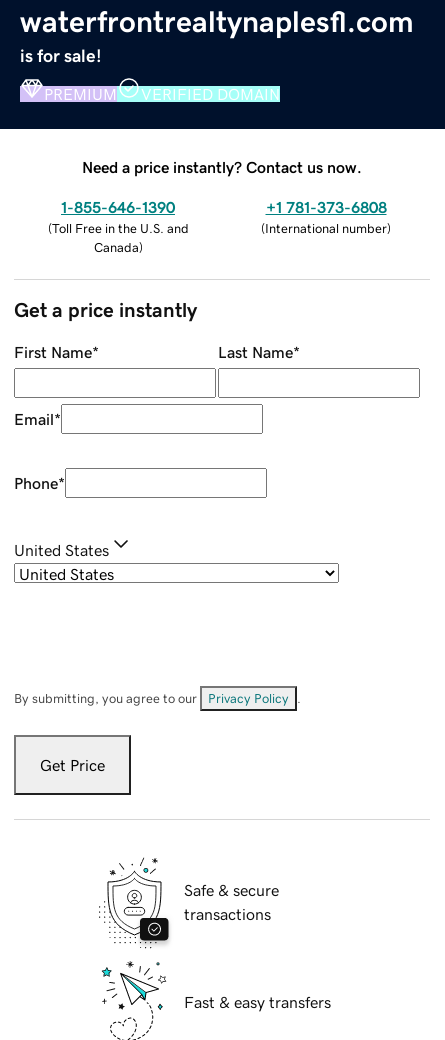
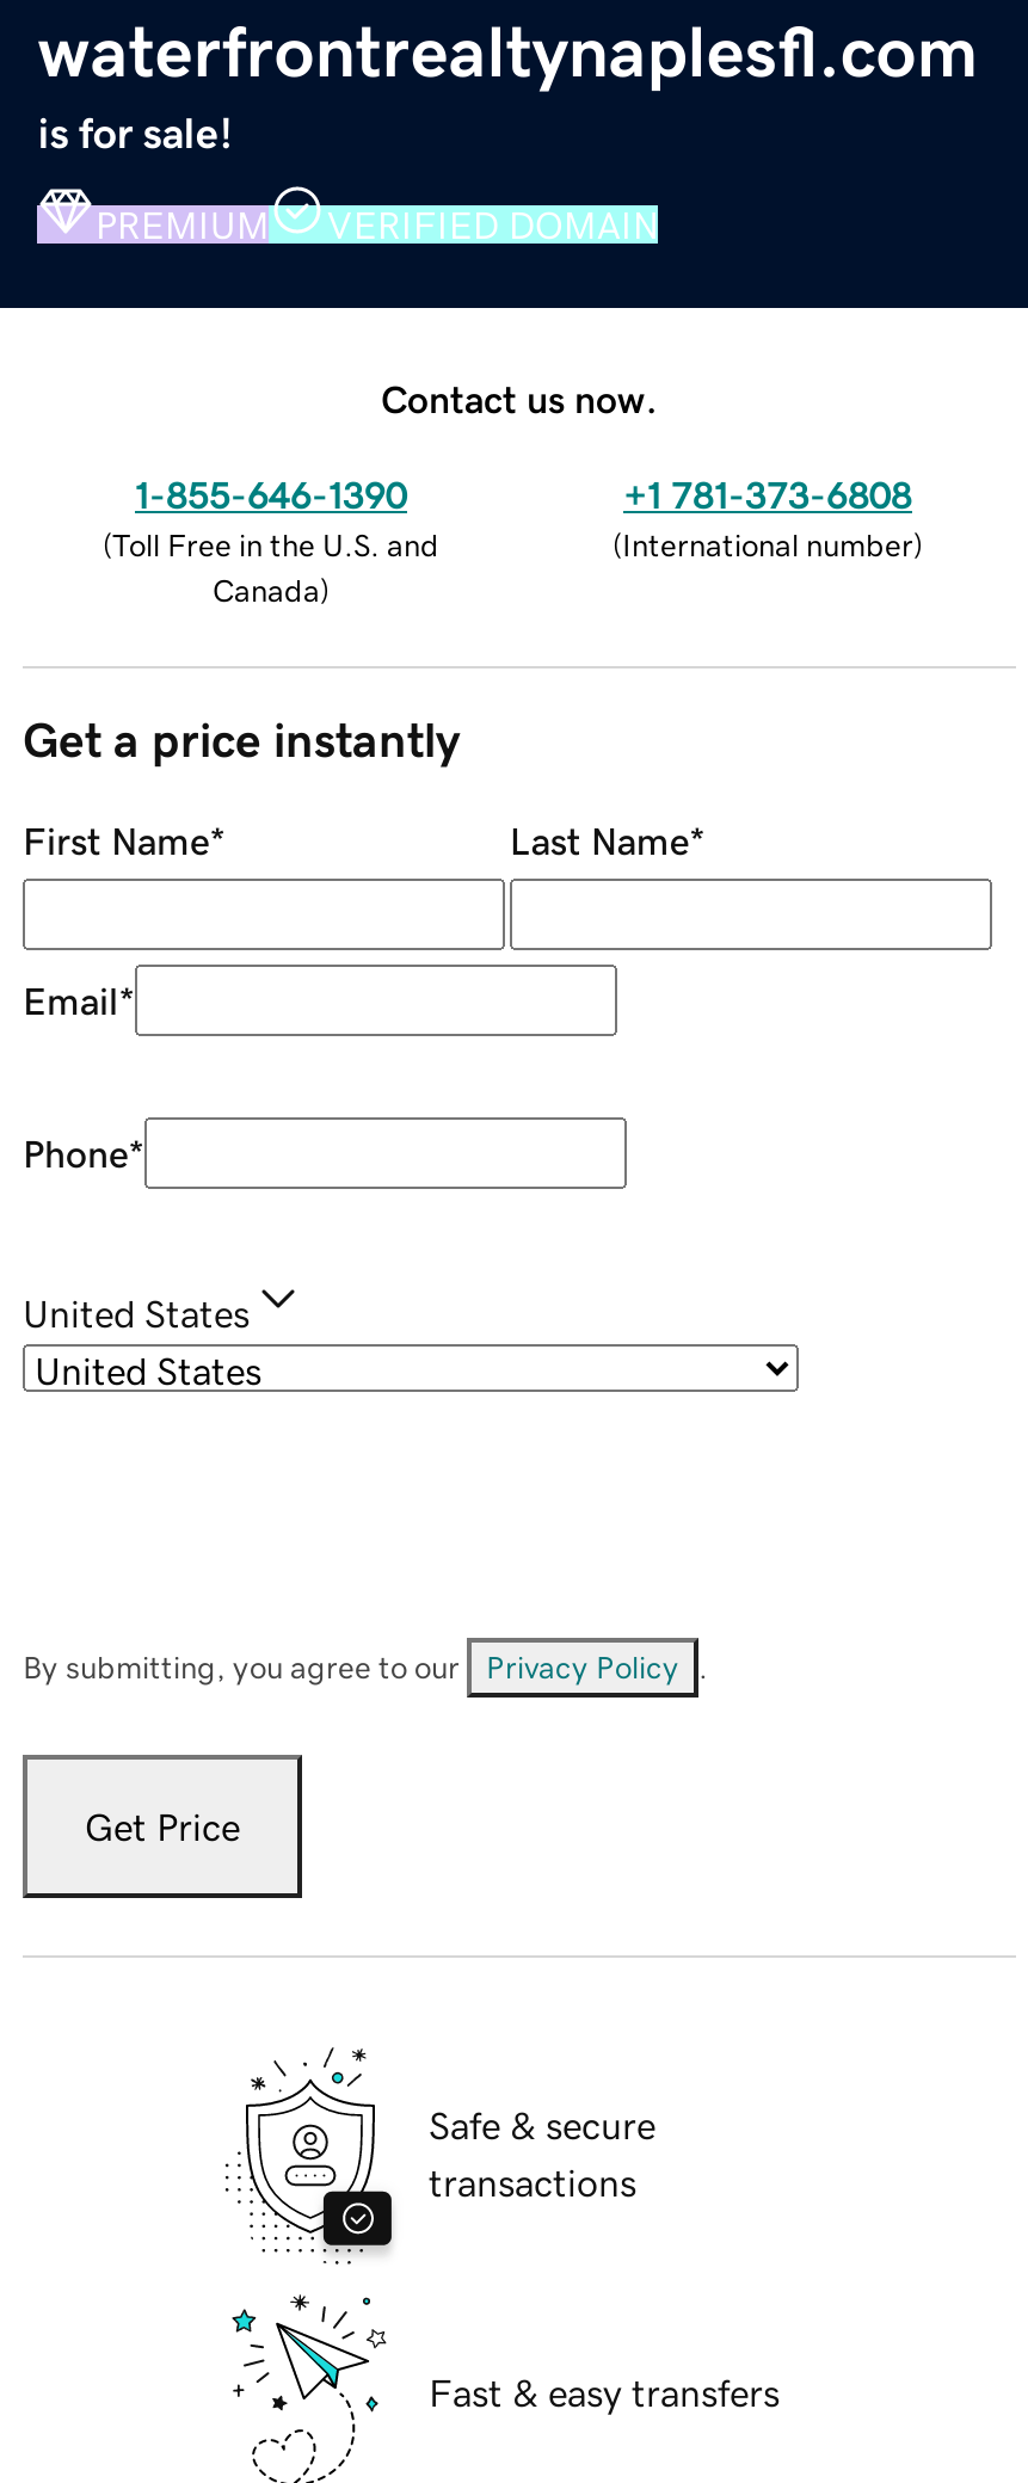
[82,159,362,175] Need a price instantly? Contact us now. -> [381,379,658,417] Contact us now.

